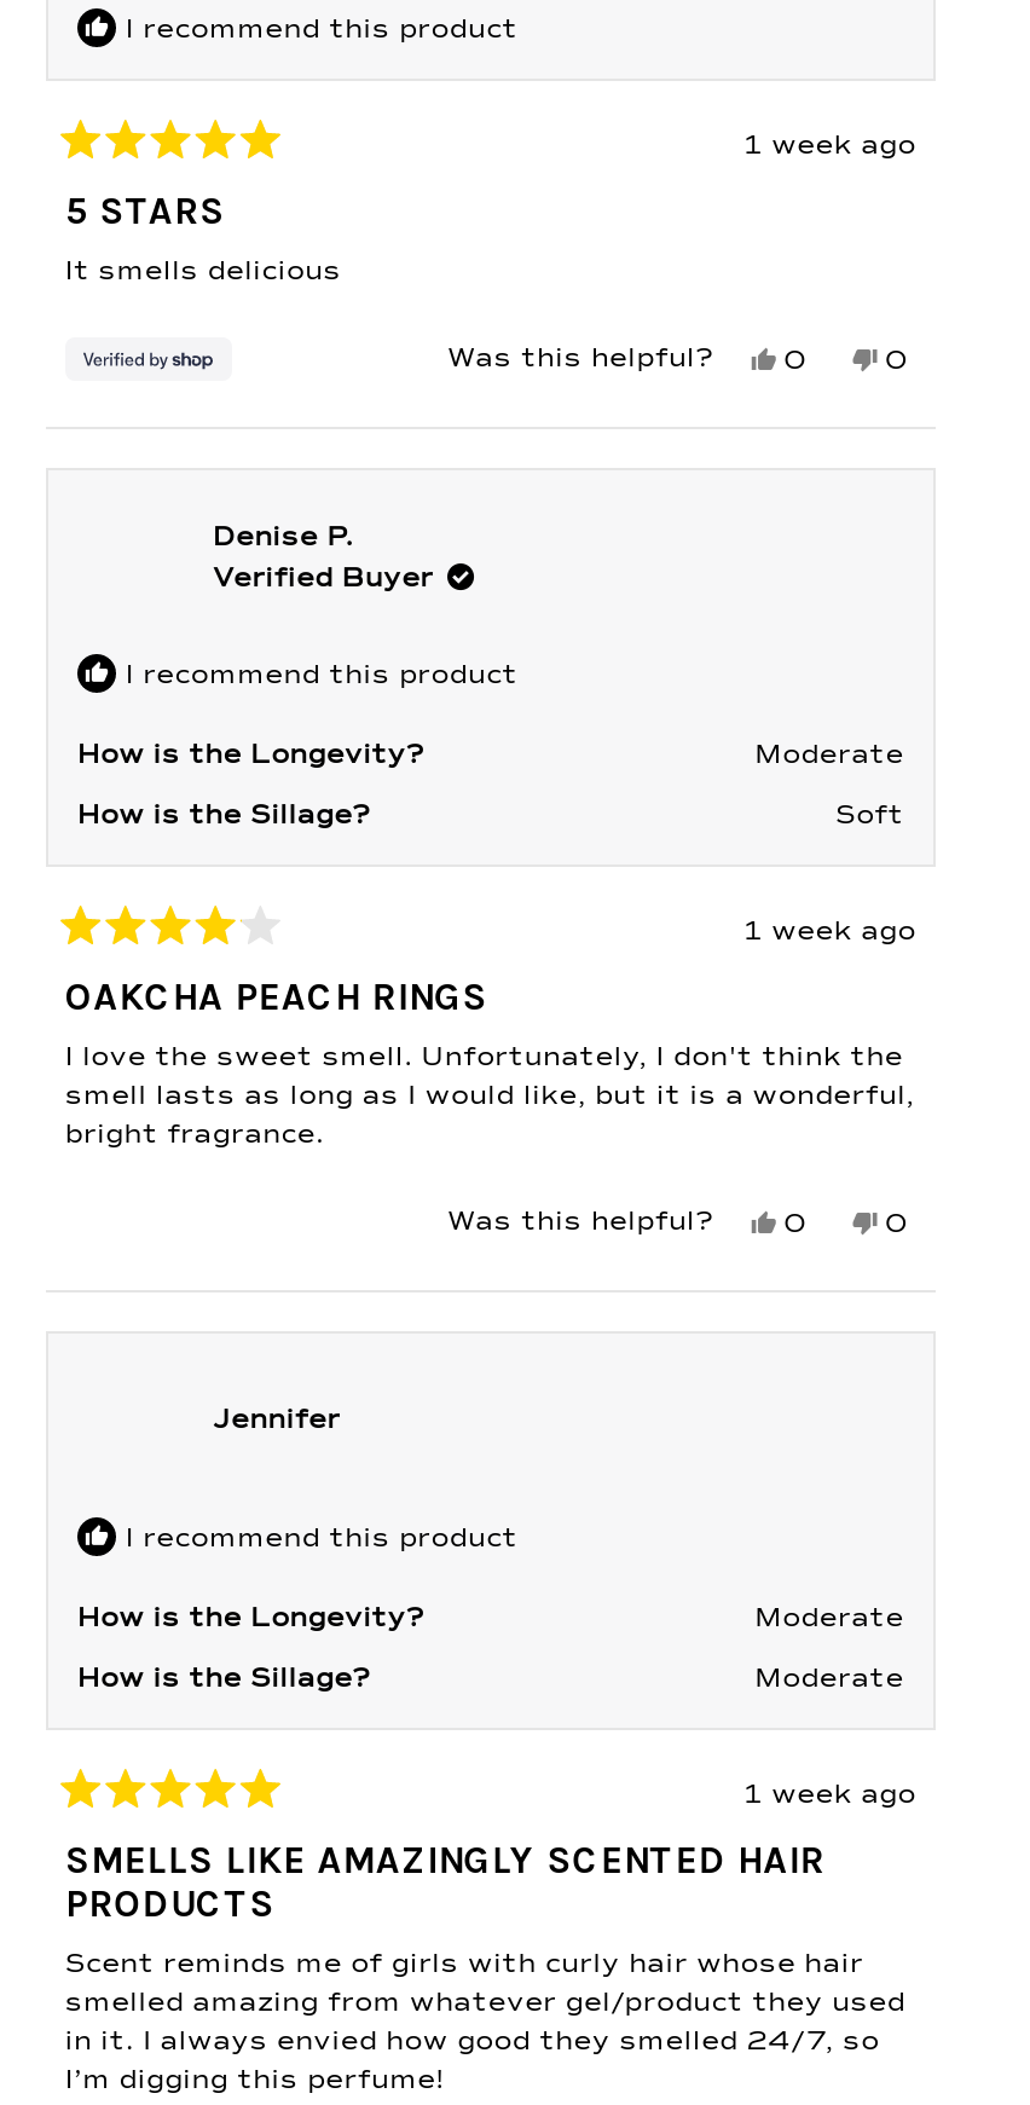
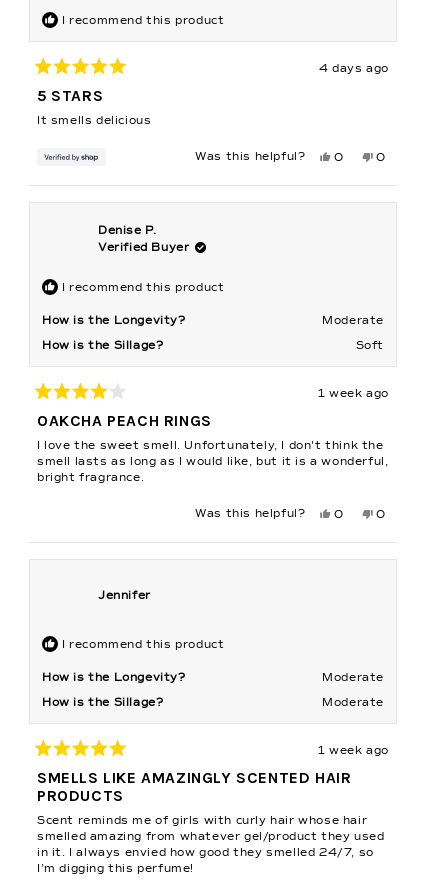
[745,131,916,158] 1 week ago -> [319,63,389,74] 4 days ago

